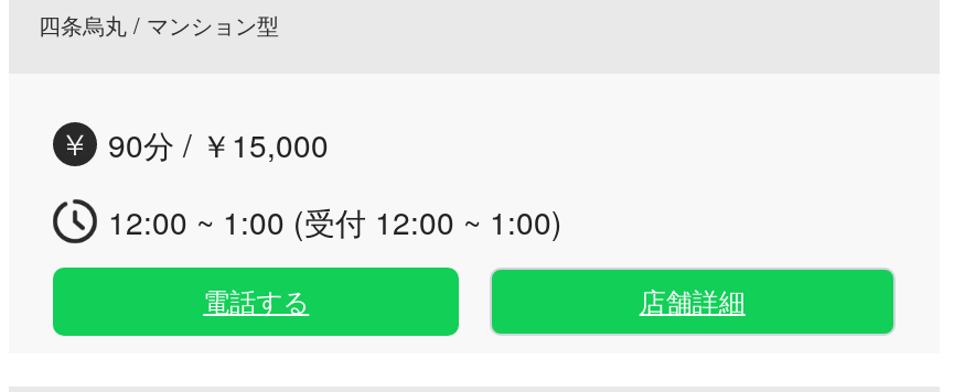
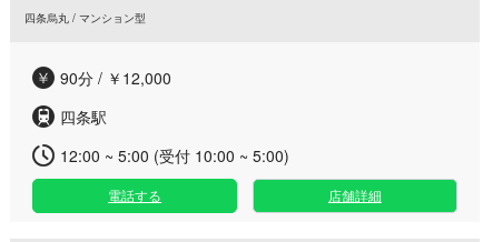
[108,122,562,243] 90分 / ￥15,000 | 12:00 ~ 1:00 (受付 12:00 ~ 1:00) -> [60,66,289,166] 90分 / ￥12,000 | 四条駅 | 12:00 ~ 5:00 (受付 10:00 ~ 5:00)

